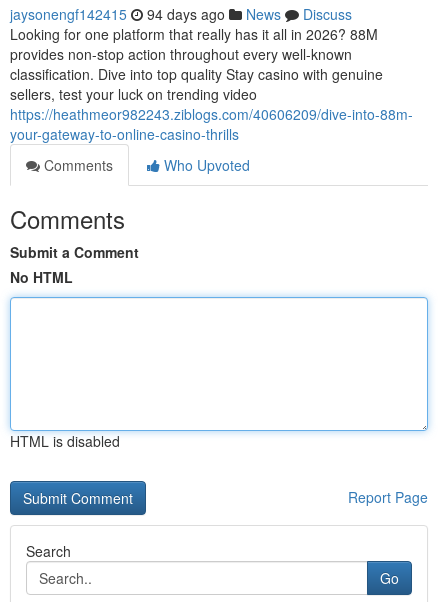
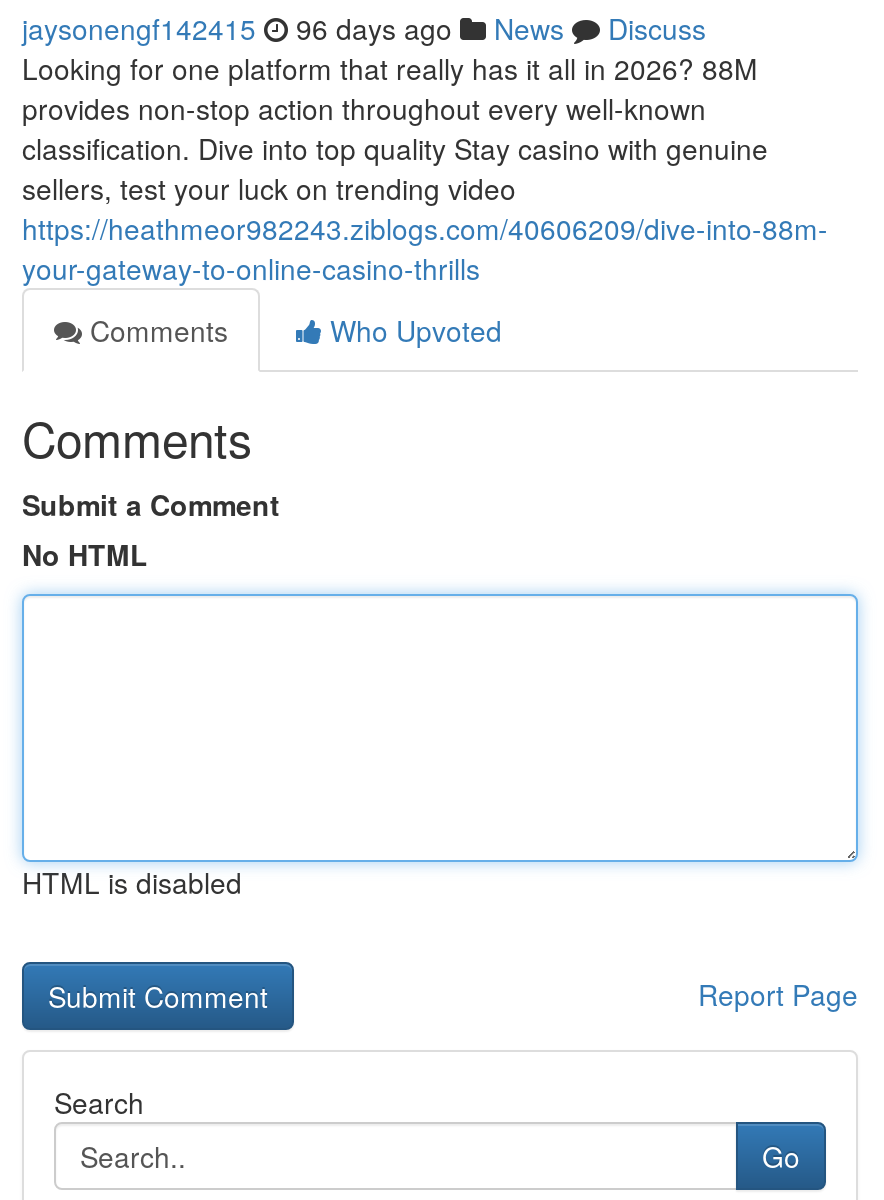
[10,4,352,24] jaysonengf142415 94 days ago News Discuss -> [22,8,706,48] jaysonengf142415 96 days ago News Discuss

